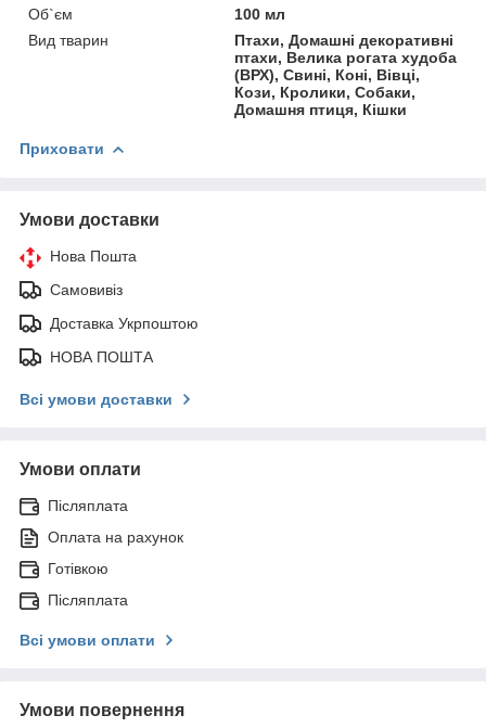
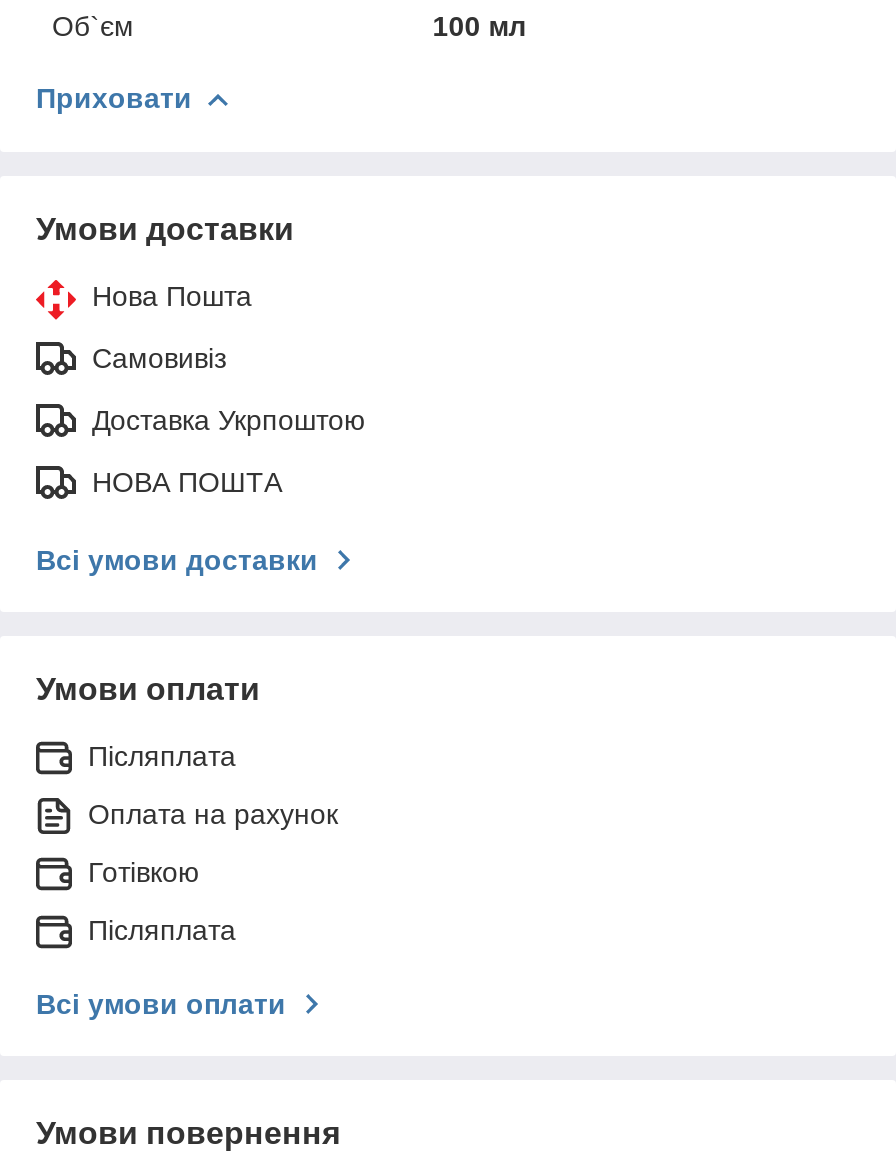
[28,31,457,118] Вид тварин | Птахи, Домашні декоративні | птахи, Велика рогата худоба | (ВРХ), Свині, Коні, Вівці, | Кози, Кролики, Собаки, | Домашня птиця, Кішки -> none

